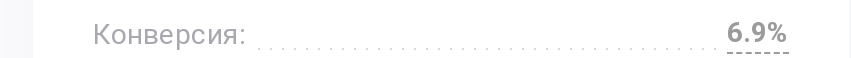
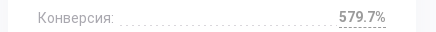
[727,16,789,48] 6.9% -> [339,9,386,25] 579.7%

